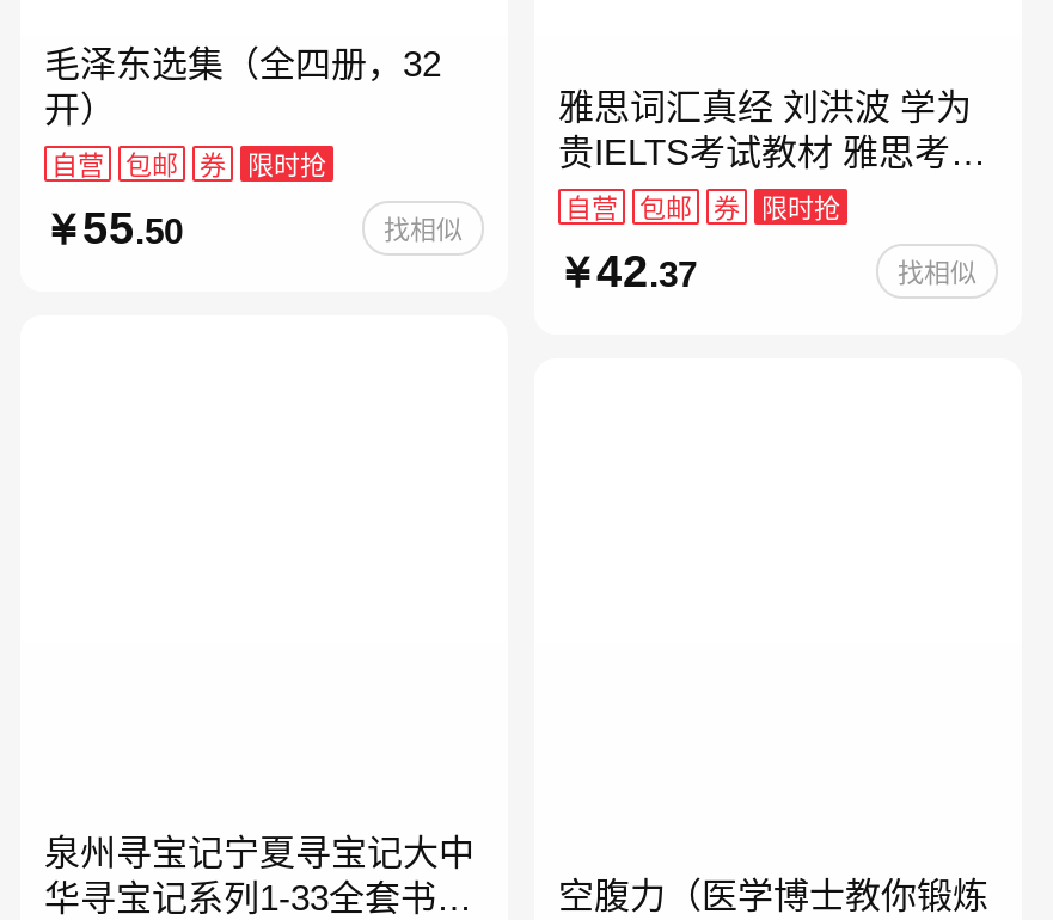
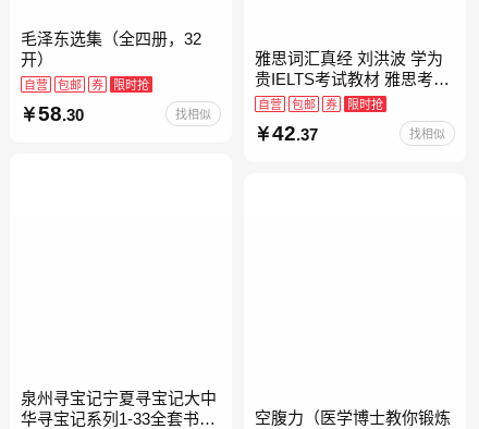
[82,203,183,249] 55.50 -> [38,102,84,123] 58.30

